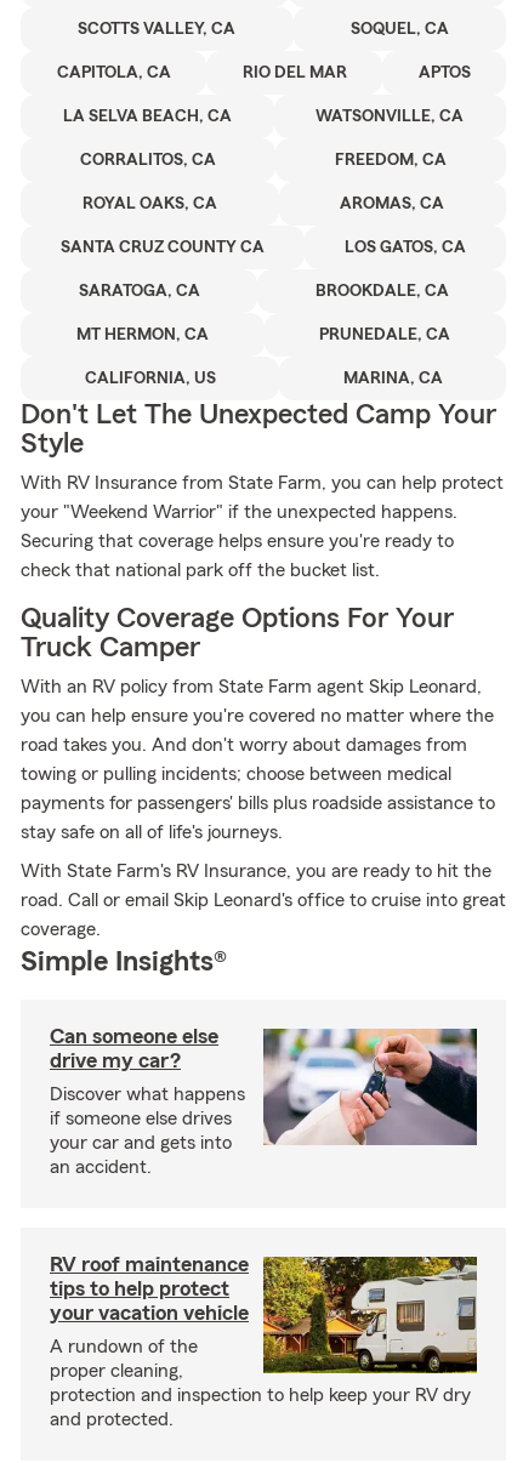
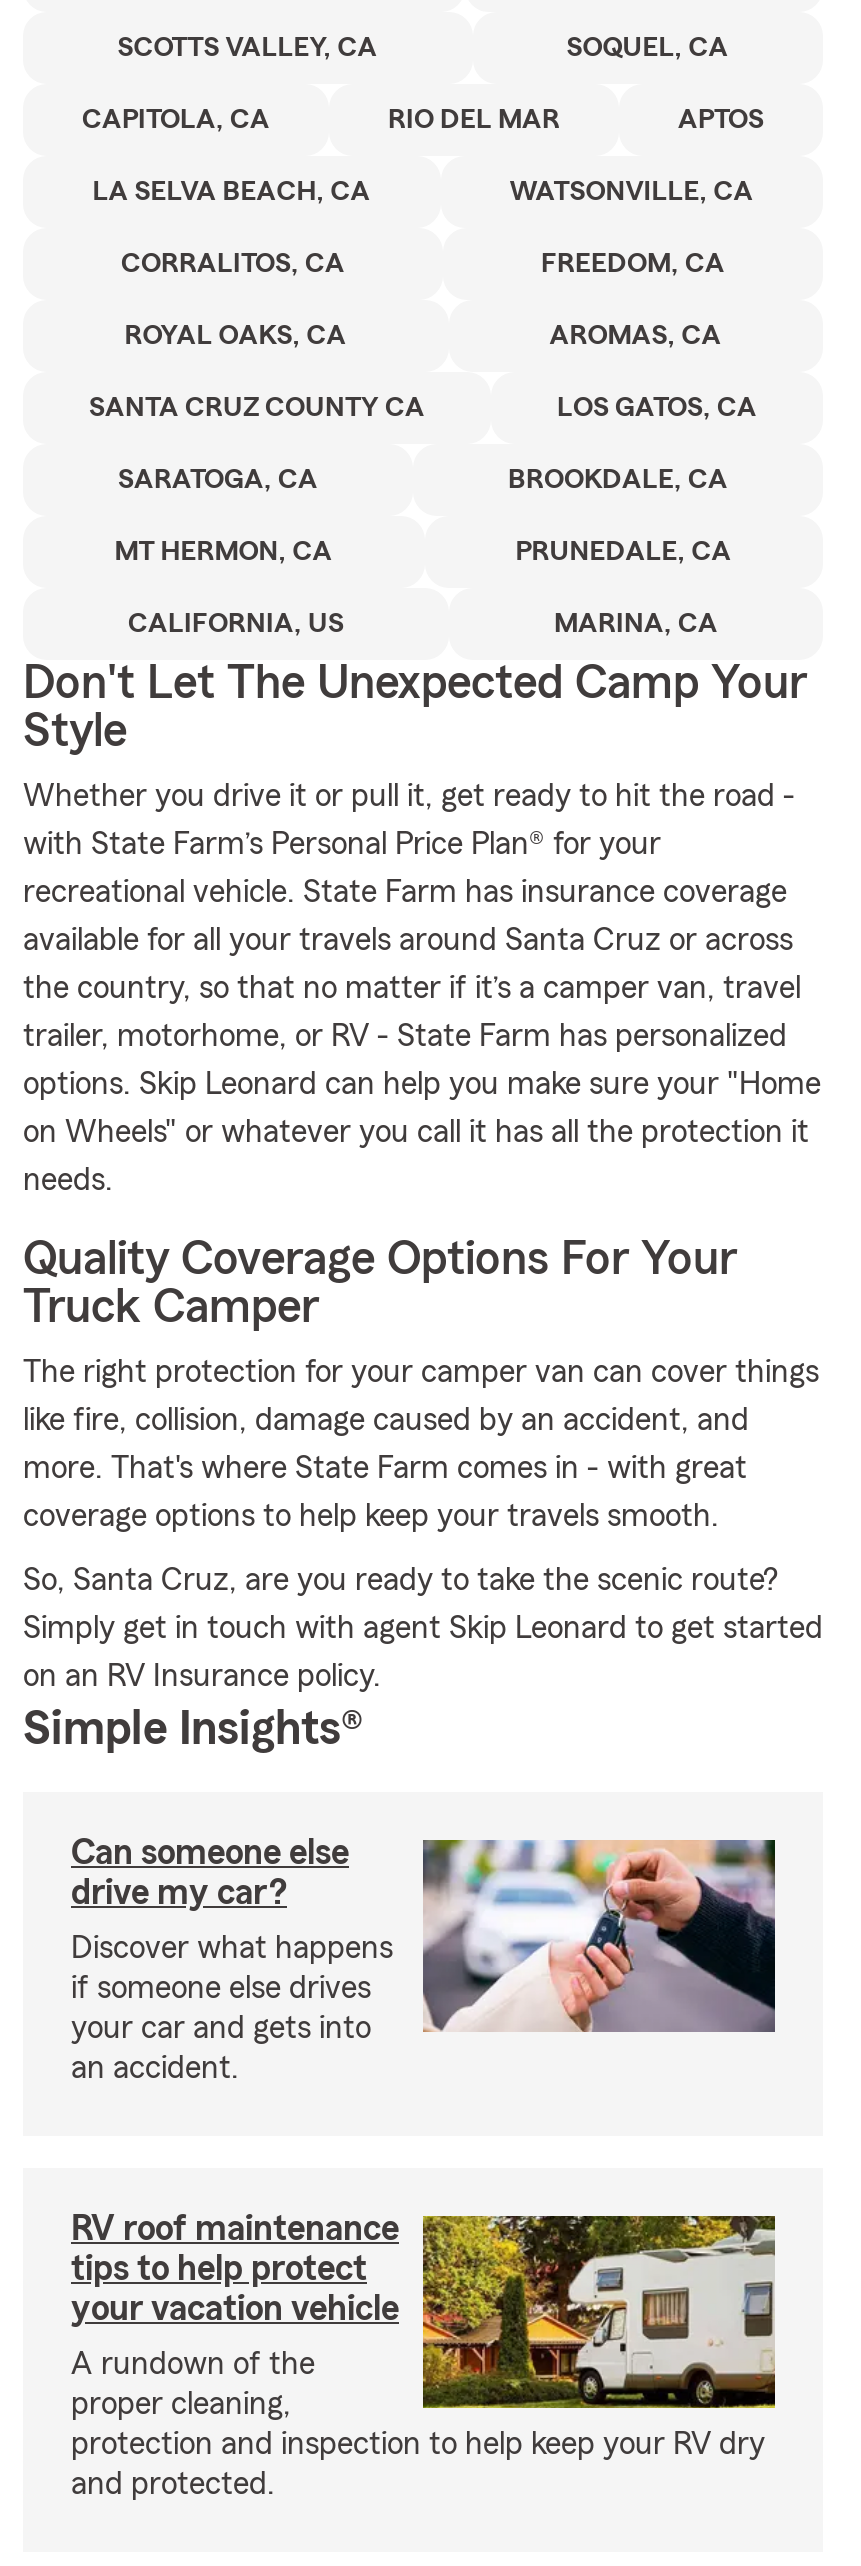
[21,473,504,580] With RV Insurance from State Farm, you can help protect | your "Weekend Warrior" if the unexpected happens. | Securing that coverage helps ensure you're ready to | check that national park off the bucket list. -> [23,780,821,1196] Whether you drive it or pull it, get ready to hit the road - | with State Farm’s Personal Price Plan® for your | recreational vehicle. State Farm has insurance coverage | available for all your travels around Santa Cruz or across | the country, so that no matter if it’s a camper van, travel | trailer, motorhome, or RV - State Farm has personalized | options. Skip Leonard can help you make sure your "Home | on Wheels" or whatever you call it has all the protection it | needs.
moved [21,604,454,662] -> [23,1236,737,1332]: Quality Coverage Options For Your | Truck Camper
[21,677,506,939] With an RV policy from State Farm agent Skip Leonard, | you can help ensure you're covered no matter where the | road takes you. And don't worry about damages from | towing or pulling incidents; choose between medical | payments for passengers' bills plus roadside assistance to | stay safe on all of life's journeys. | With State Farm's RV Insurance, you are ready to hit the | road. Call or email Skip Leonard's office to cruise into great | coverage. -> [23,1356,823,1692] The right protection for your camper van can cover things | like fire, collision, damage caused by an accident, and | more. That's where State Farm comes in - with great | coverage options to help keep your travels smooth. | So, Santa Cruz, are you ready to take the scenic route? | Simply get in touch with agent Skip Leonard to get started | on an RV Insurance policy.

